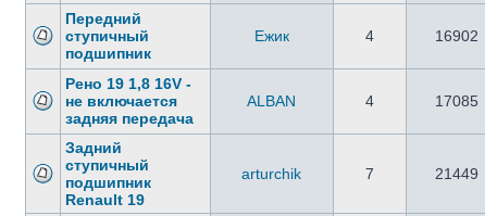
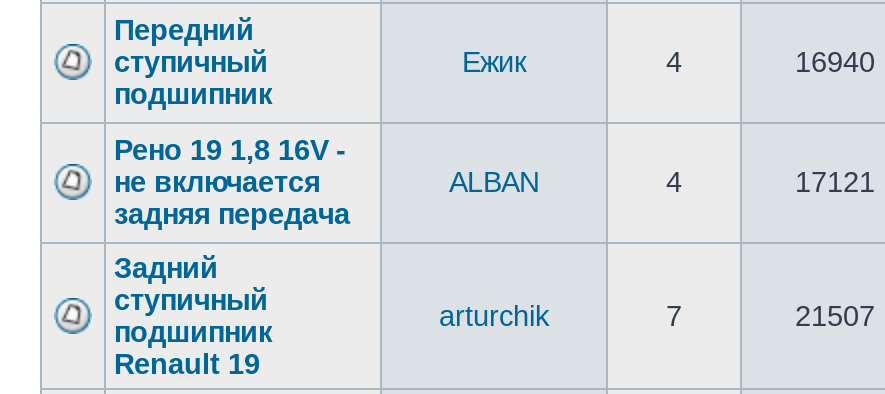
[436,27,479,45] 16902 -> [795,46,875,78] 16940
[436,92,479,110] 17085 -> [795,166,875,198] 17121
[436,165,479,182] 21449 -> [795,300,875,332] 21507

